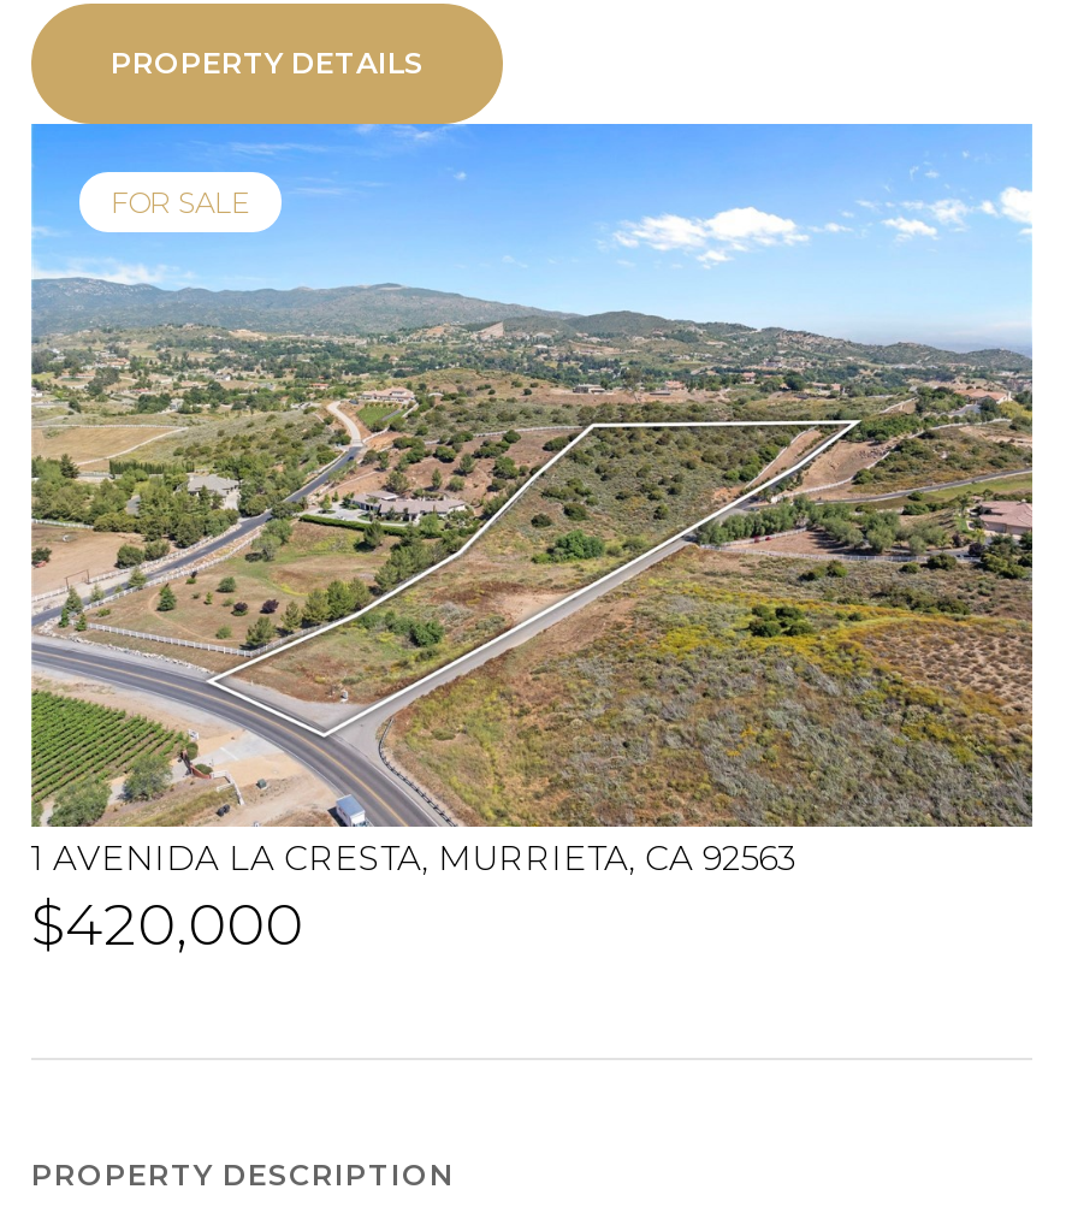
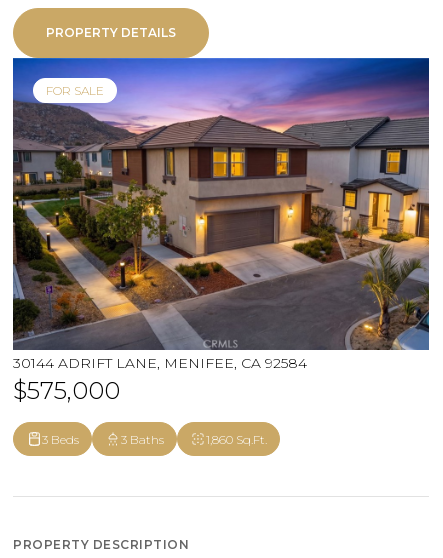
[29,122,1035,959] [image] | 1 AVENIDA LA CRESTA, MURRIETA, CA 92563 | $420,000 -> [12,57,430,446] [image] | 30144 ADRIFT LANE, MENIFEE, CA 92584 | $575,000 | 3 Beds | 3 Baths | 1,860 Sq.Ft.

